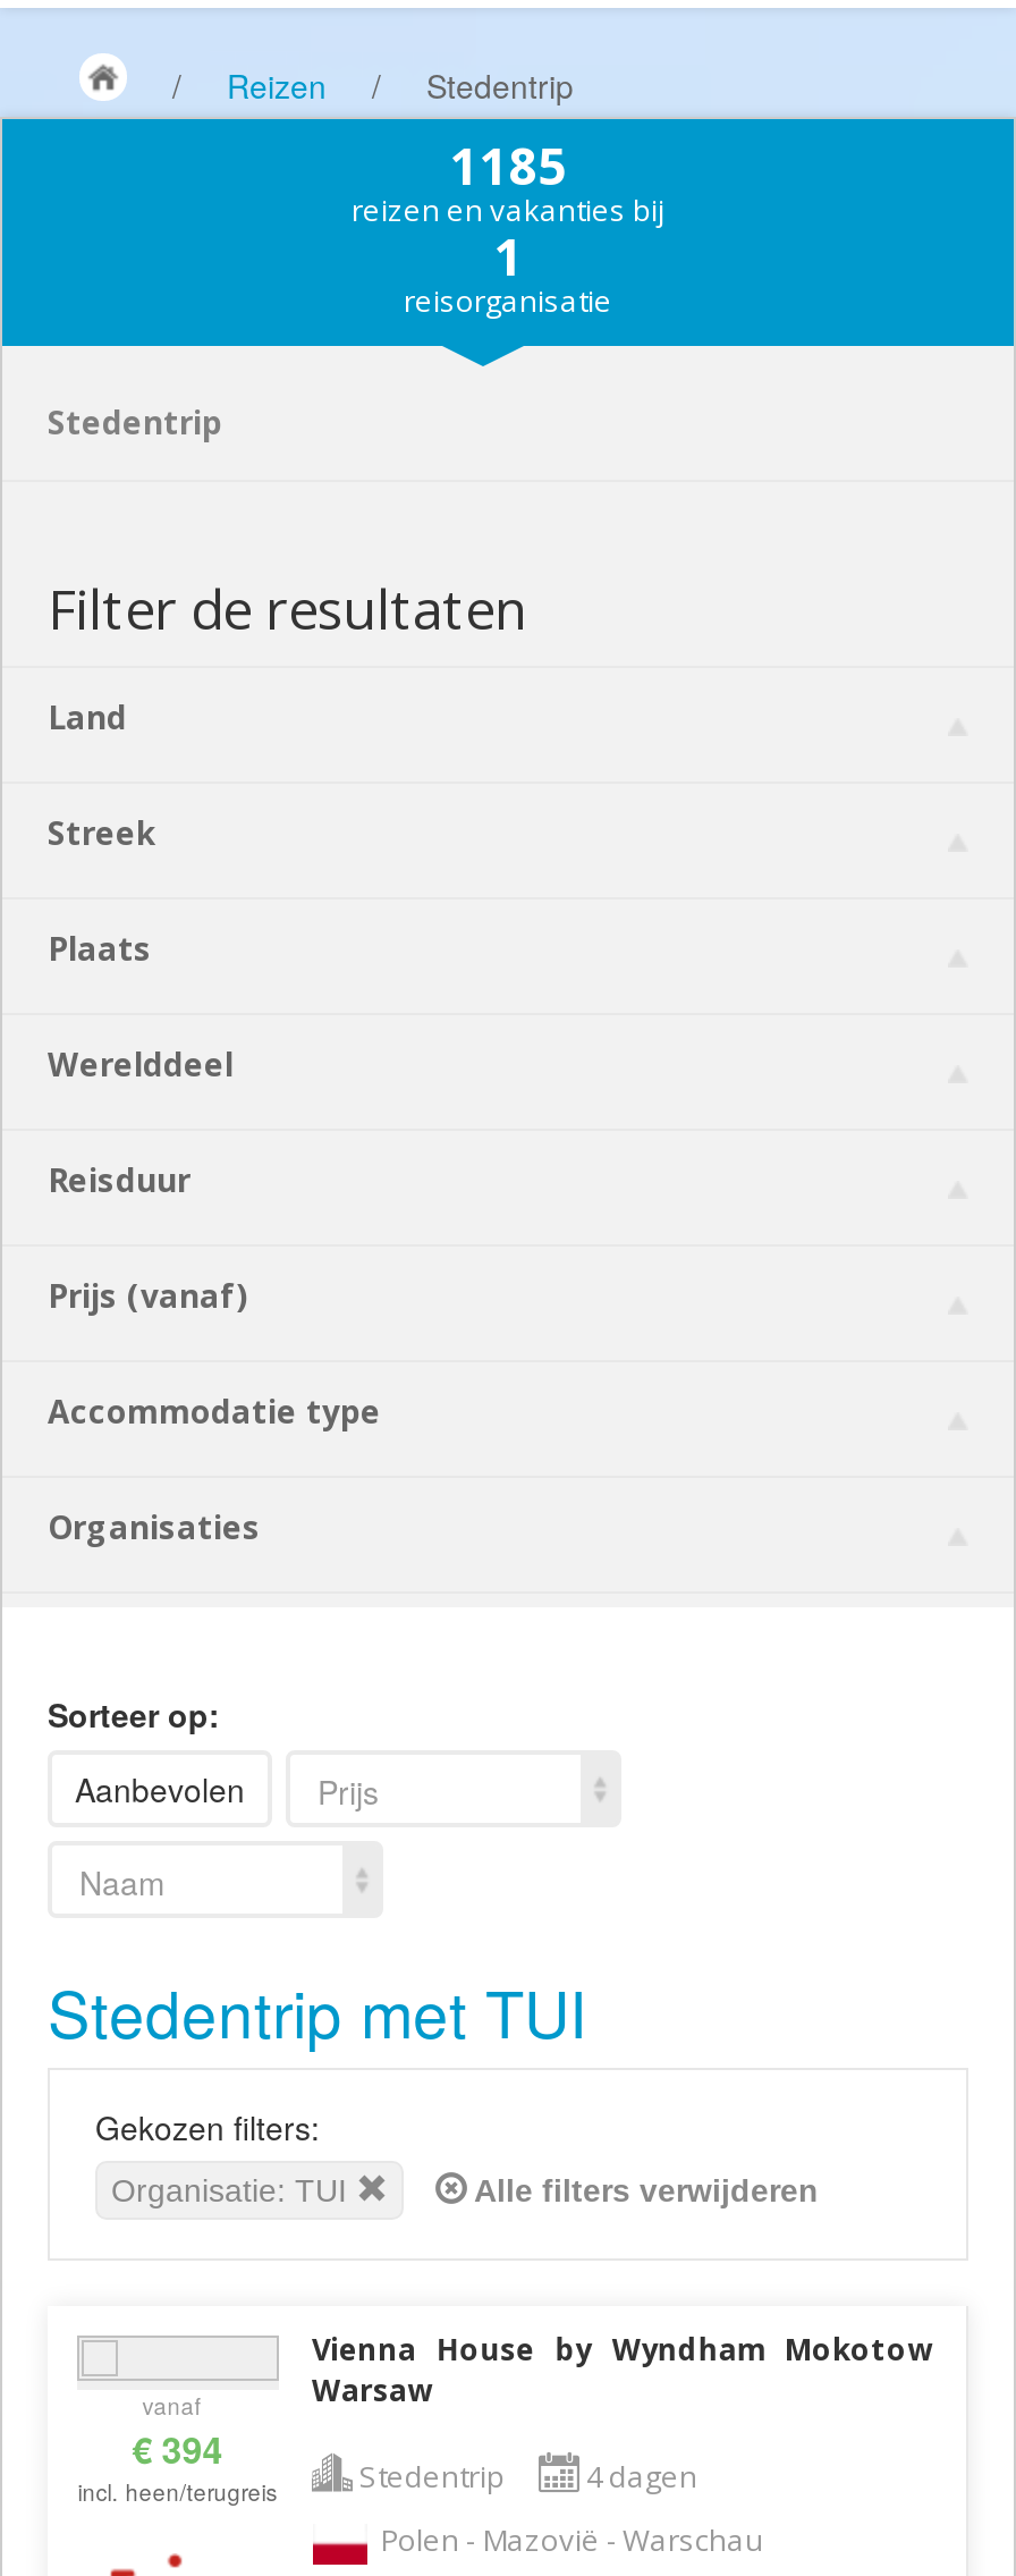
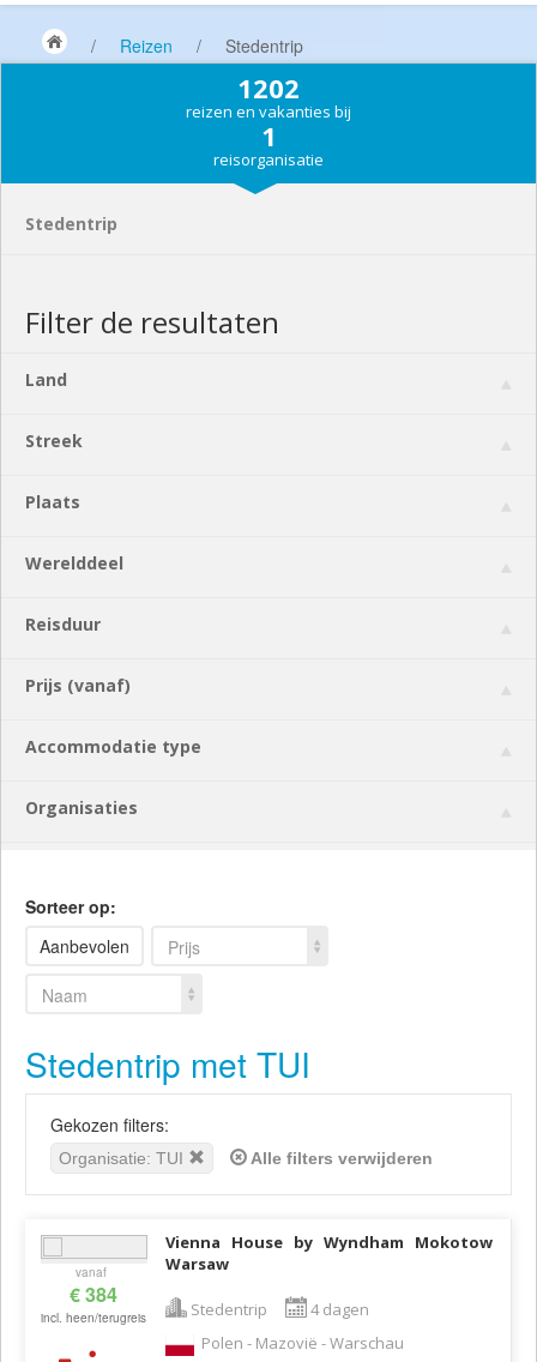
[449,130,567,199] 1185 -> [237,70,300,106] 1202
[132,2423,223,2476] € 394 -> [70,1281,118,1309] € 384

